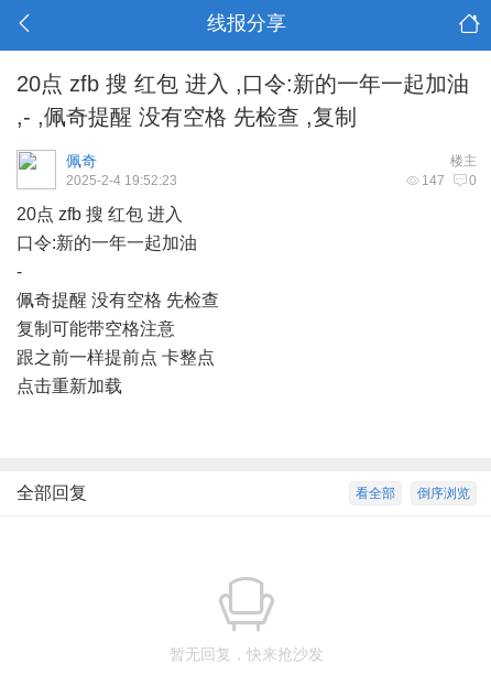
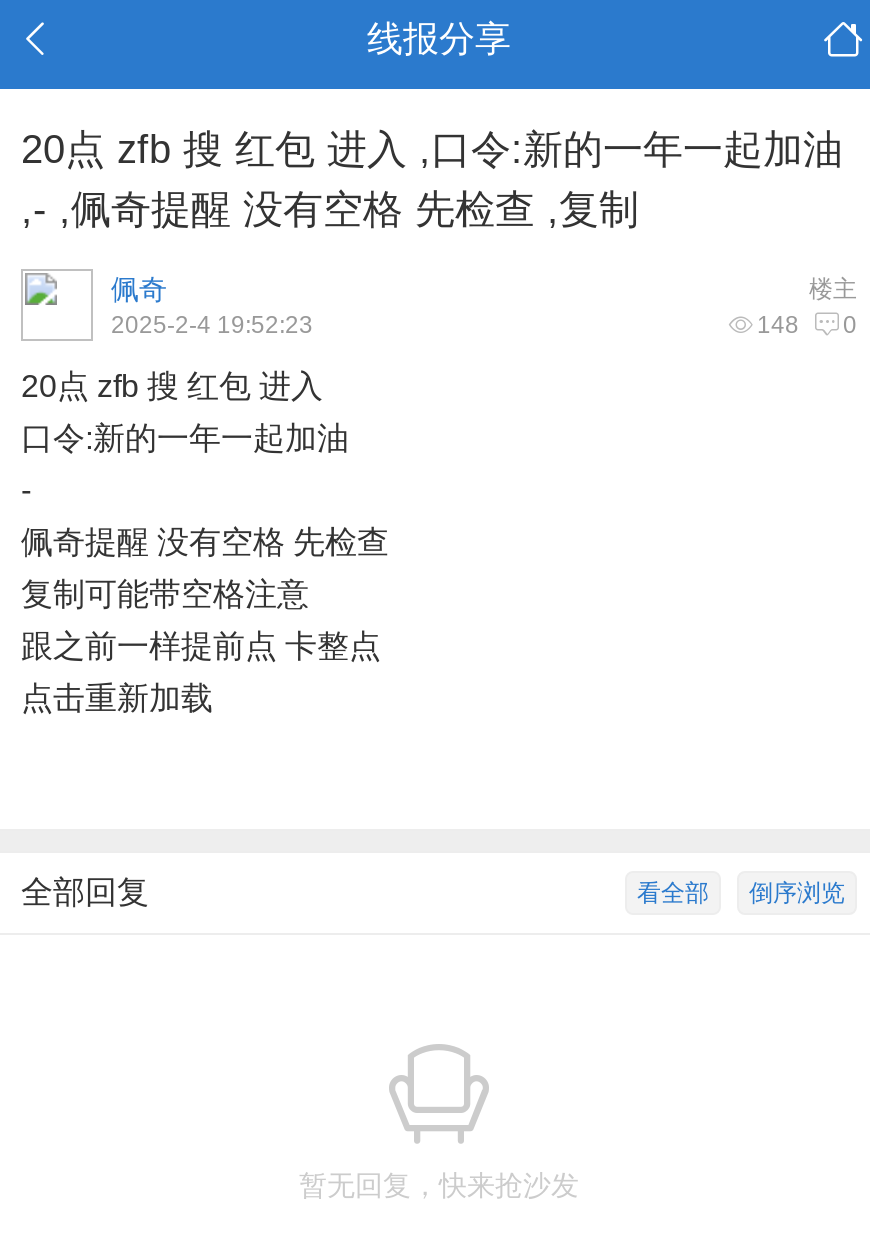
[422,173,477,188] 147 0 -> [757,311,857,339] 148 0

